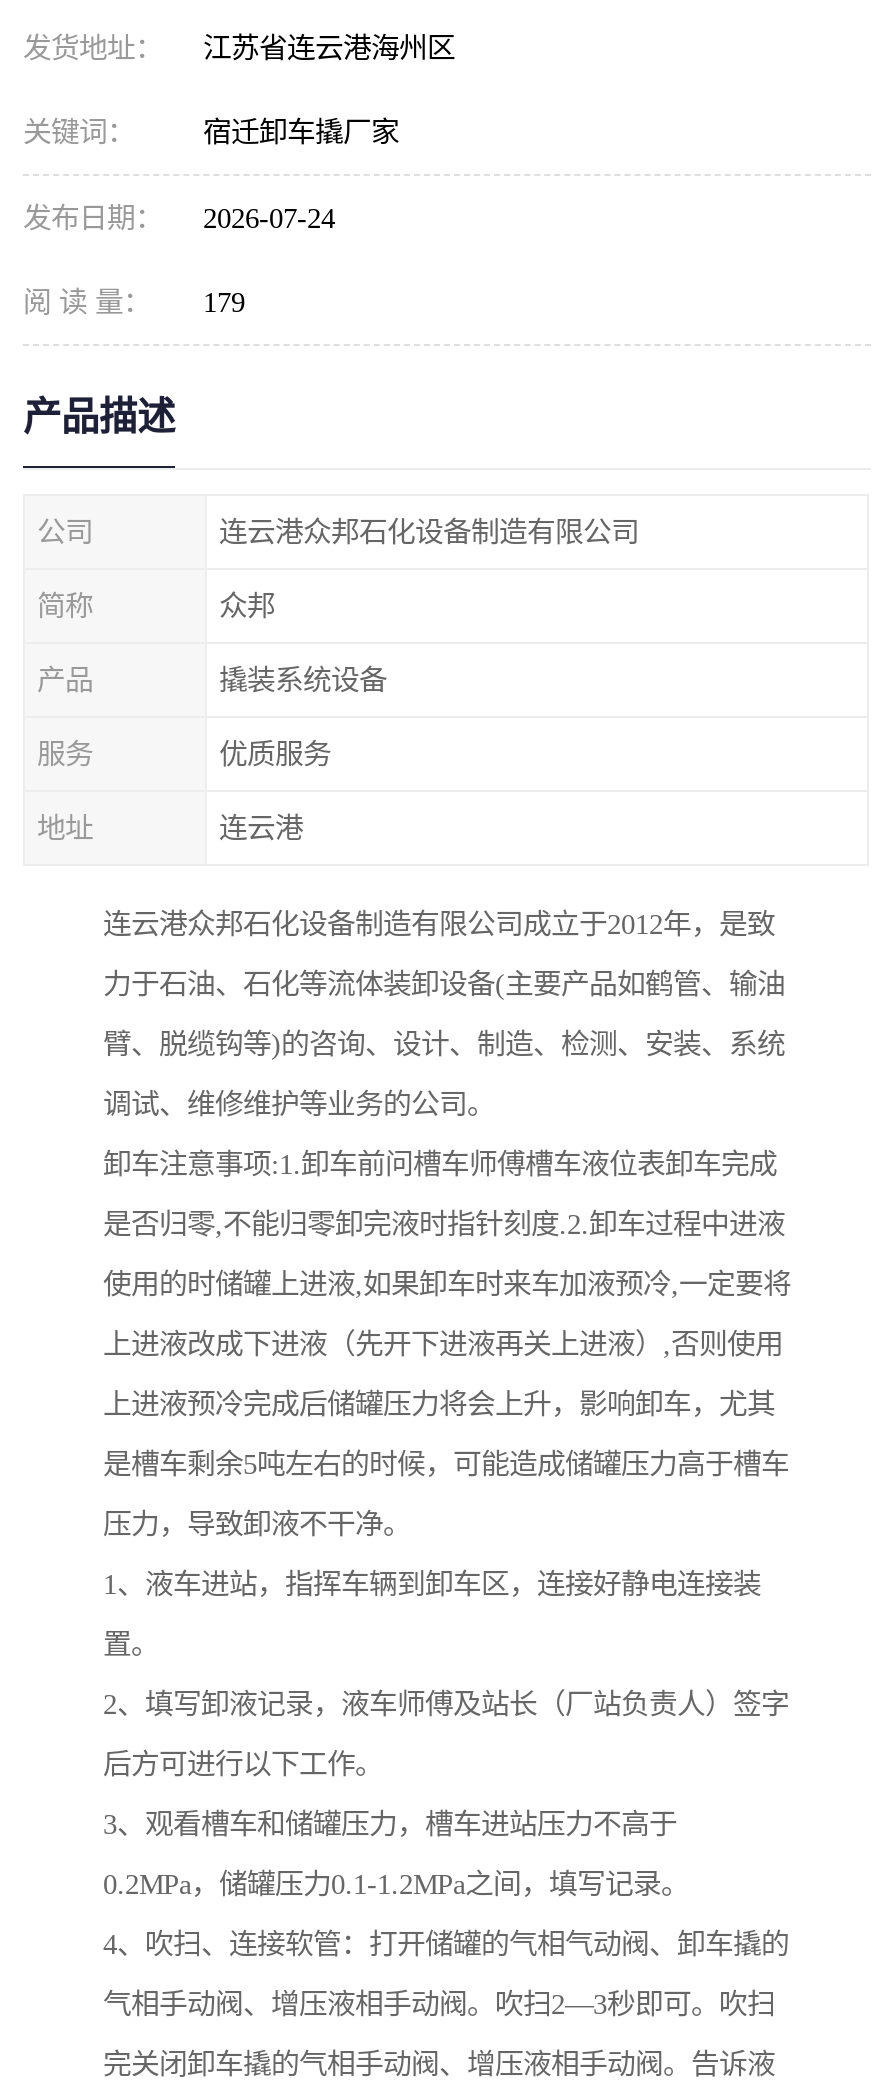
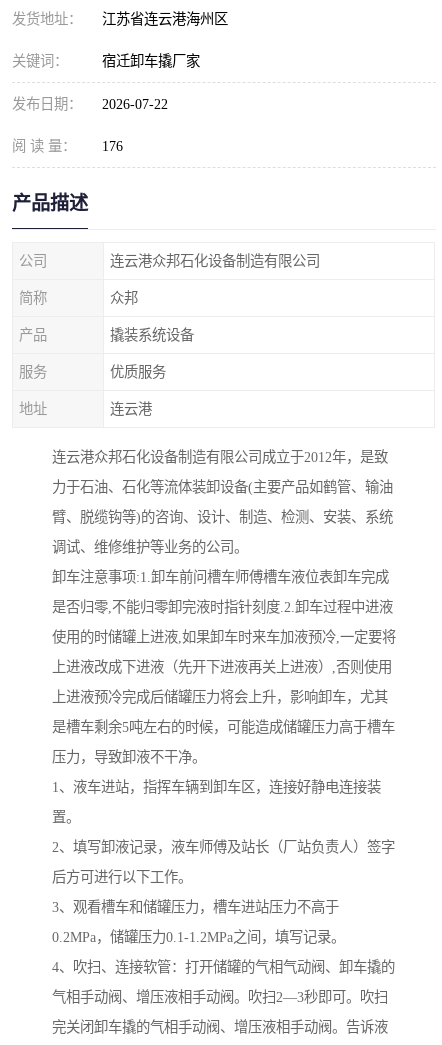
[23,202,335,234] 发布日期： 2026-07-24 -> [12,96,168,112] 发布日期： 2026-07-22
[23,286,245,318] 阅 读 量： 179 -> [12,138,123,154] 阅 读 量： 176

